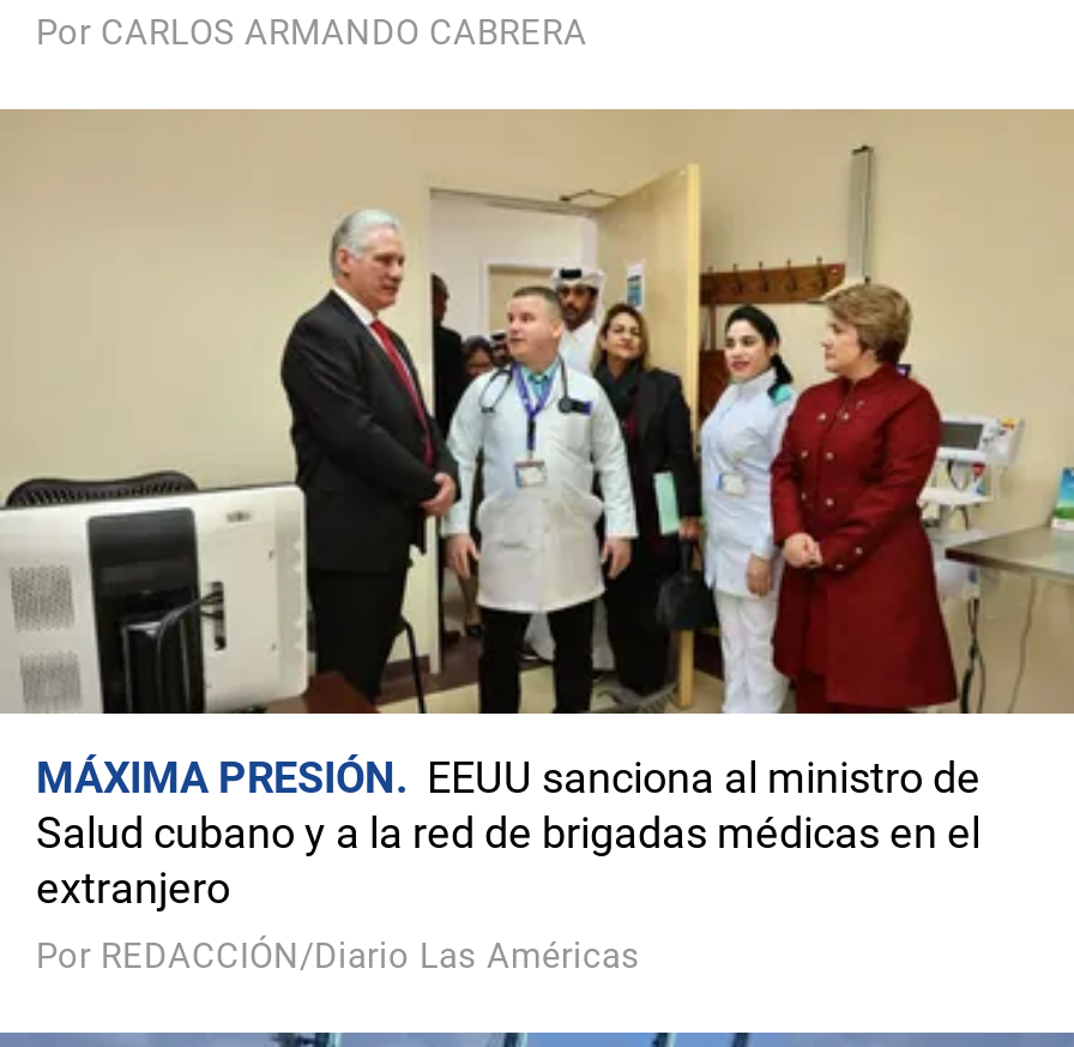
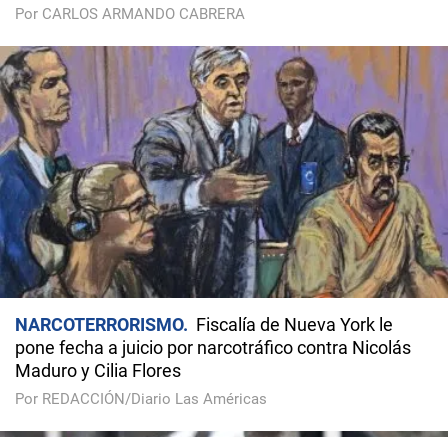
[7,109,1067,913] [image] | MÁXIMA PRESIÓN | EEUU sanciona al ministro de | Salud cubano y a la red de brigadas médicas en el | extranjero -> [3,45,445,381] [image] | NARCOTERRORISMO | Fiscalía de Nueva York le | pone fecha a juicio por narcotráfico contra Nicolás | Maduro y Cilia Flores

